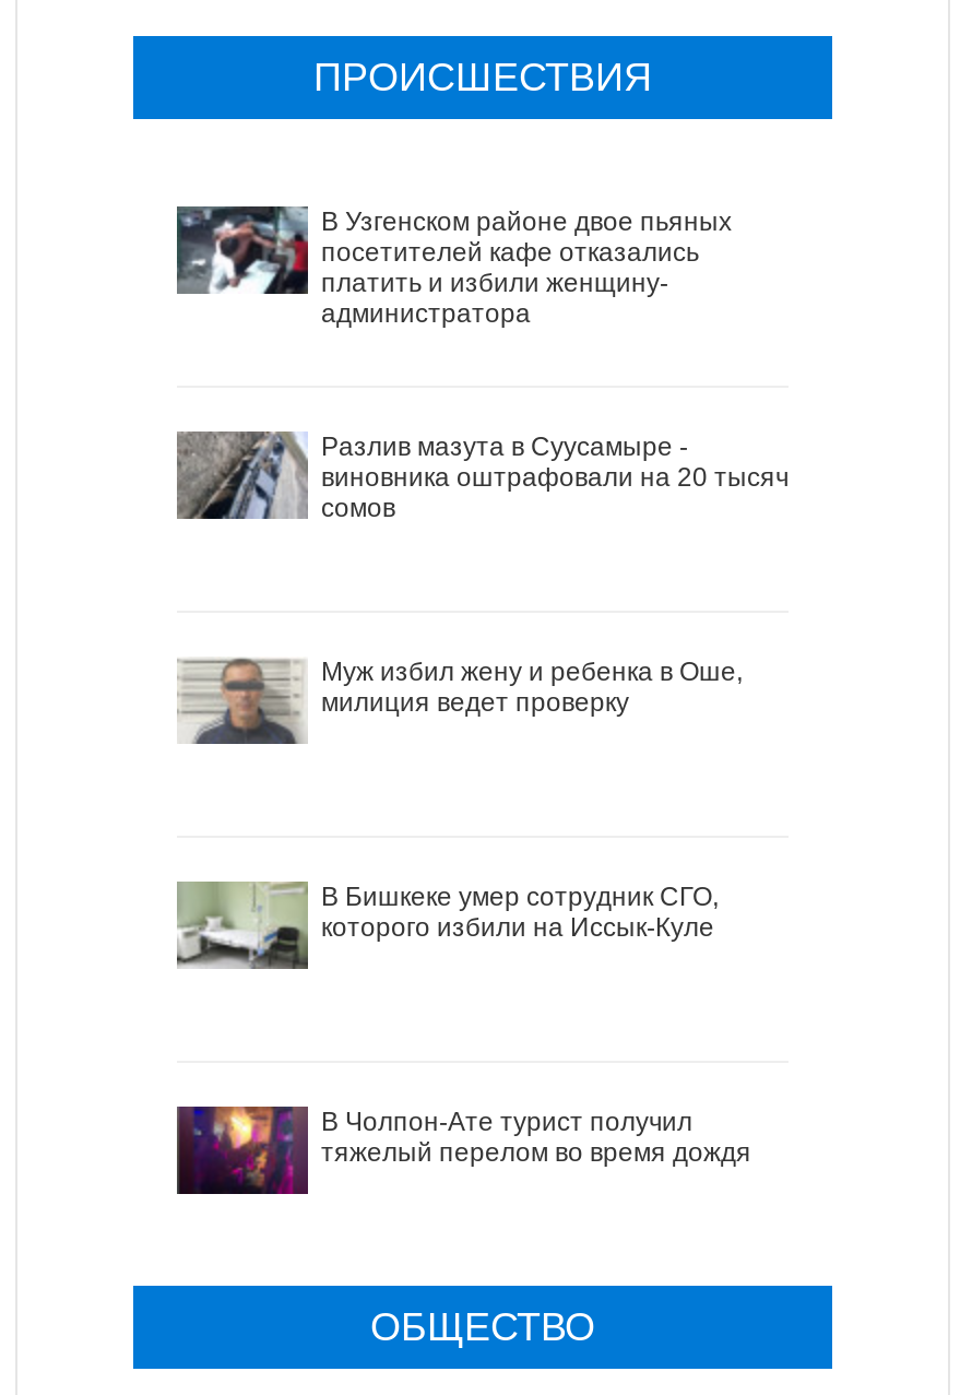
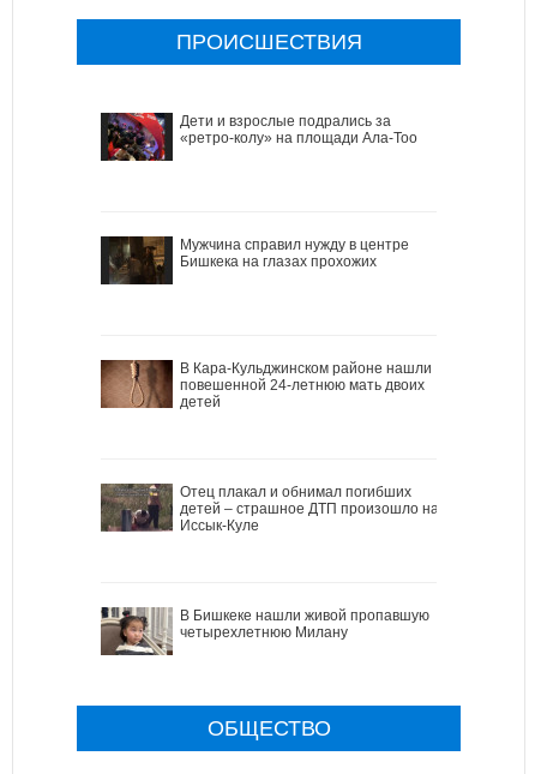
[177,204,732,328] [image] | В Узгенском районе двое пьяных | посетителей кафе отказались | платить и избили женщину- | администратора -> [101,112,417,162] [image] | Дети и взрослые подрались за | «ретро-колу» на площади Ала-Тоо
[177,431,789,523] [image] | Разлив мазута в Суусамыре - | виновника оштрафовали на 20 тысяч | сомов -> [101,236,409,286] [image] | Мужчина справил нужду в центре | Бишкека на глазах прохожих
[177,656,743,746] [image] | Муж избил жену и ребенка в Оше, | милиция ведет проверку -> [100,359,432,410] [image] | В Кара-Кульджинском районе нашли | повешенной 24-летнюю мать двоих | детей
[177,881,719,969] [image] | В Бишкеке умер сотрудник СГО, | которого избили на Иссык-Куле -> [100,483,439,534] [image] | Отец плакал и обнимал погибших | детей – страшное ДТП произошло на | Иссык-Куле
[177,1106,751,1194] [image] | В Чолпон-Ате турист получил | тяжелый перелом во время дождя -> [101,607,429,656] [image] | В Бишкеке нашли живой пропавшую | четырехлетнюю Милану

